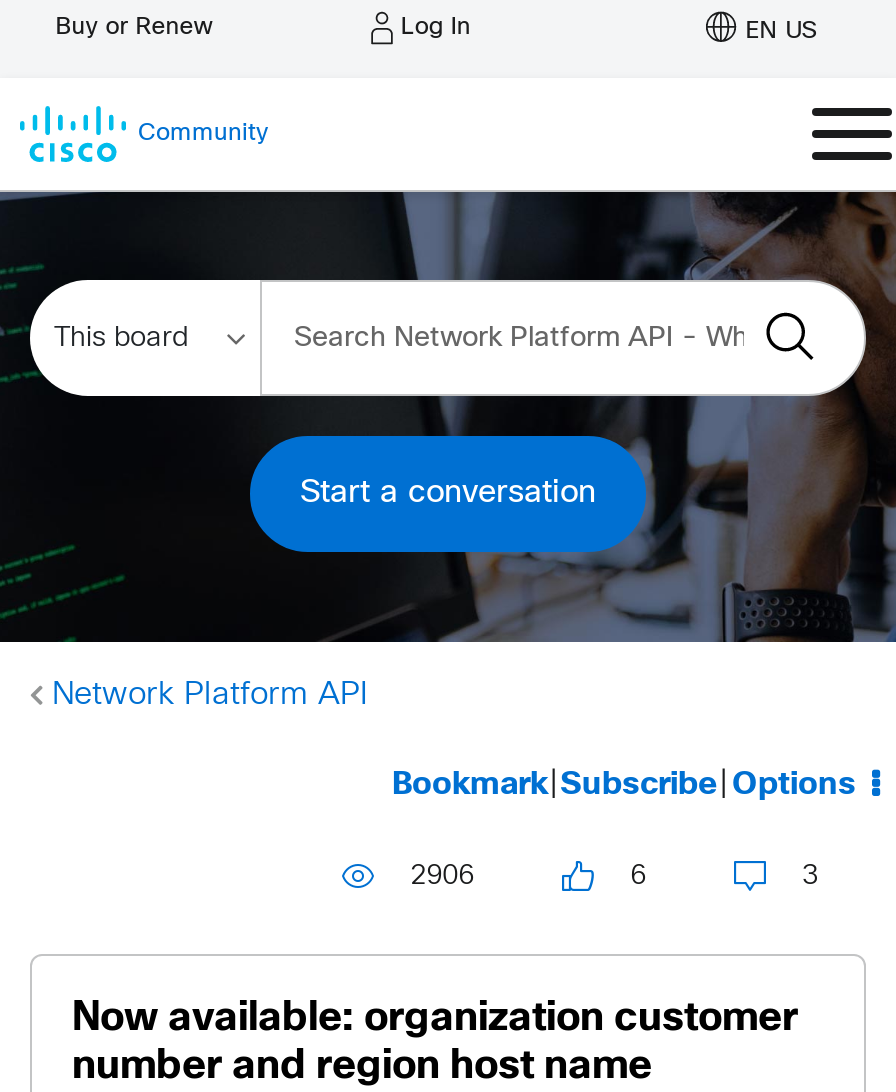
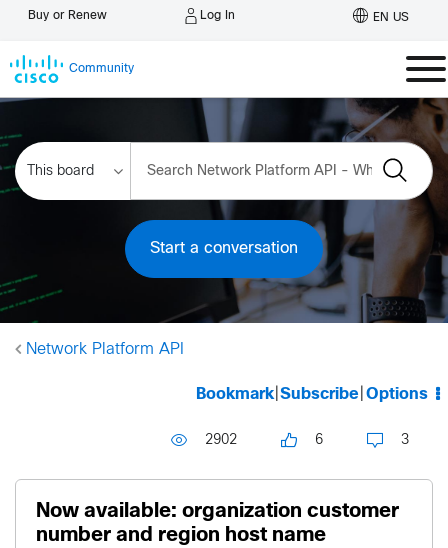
[410,864,474,890] 2906 -> [205,434,237,447] 2902

